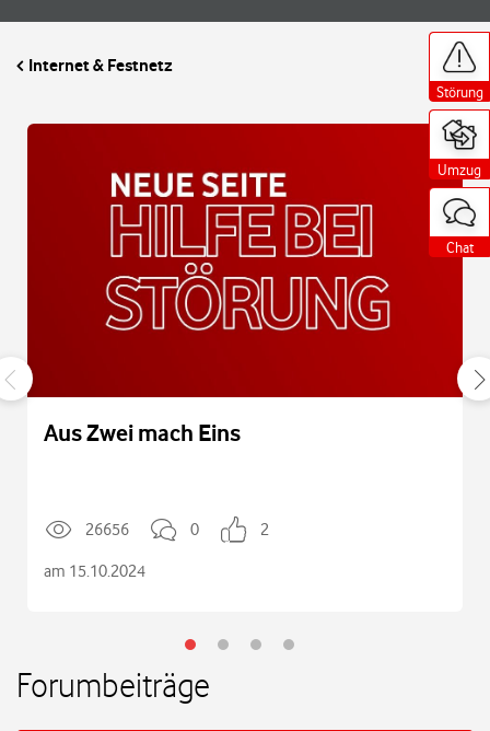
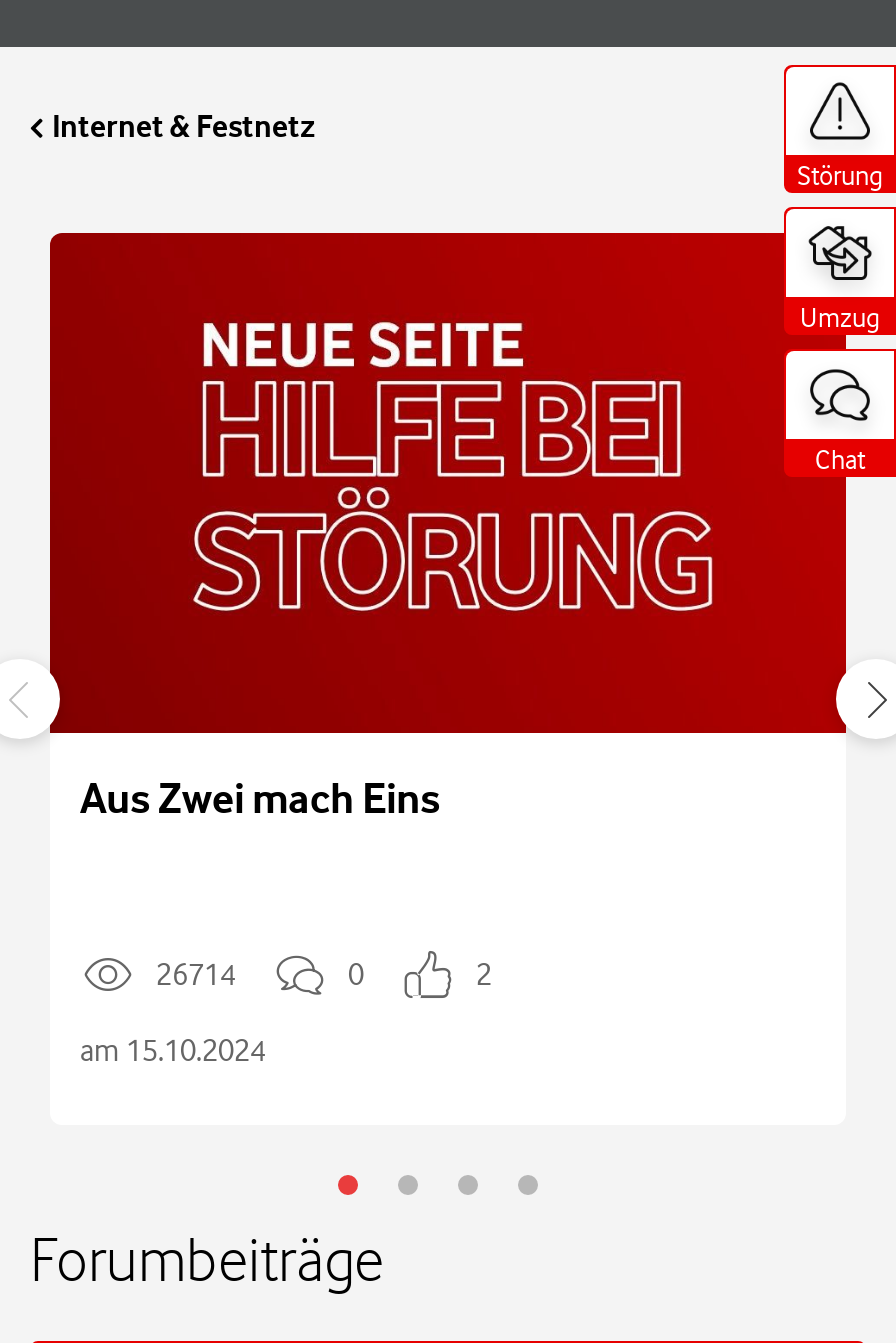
[85,520,129,539] 26656 -> [156,957,236,993] 26714

